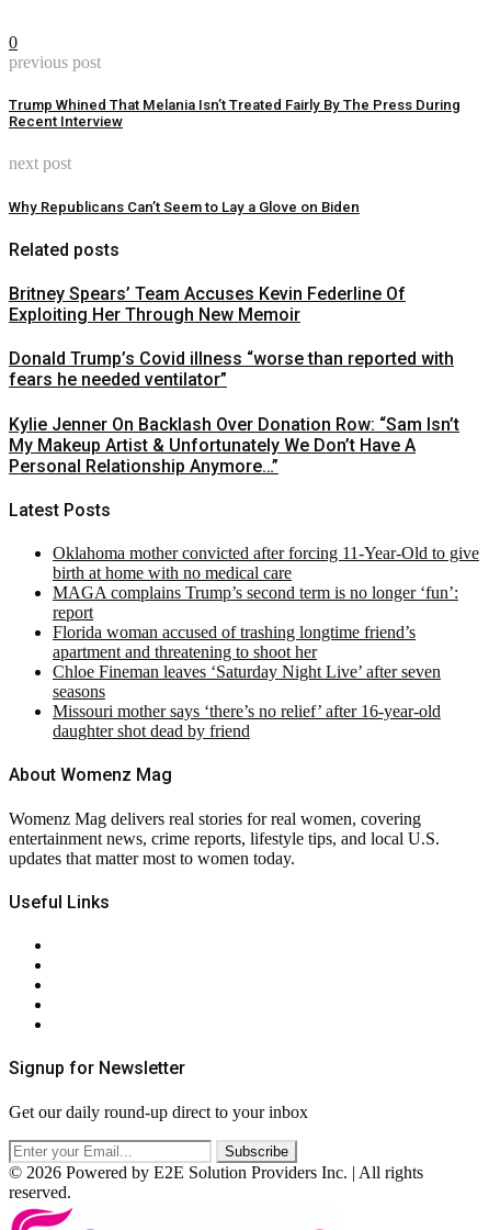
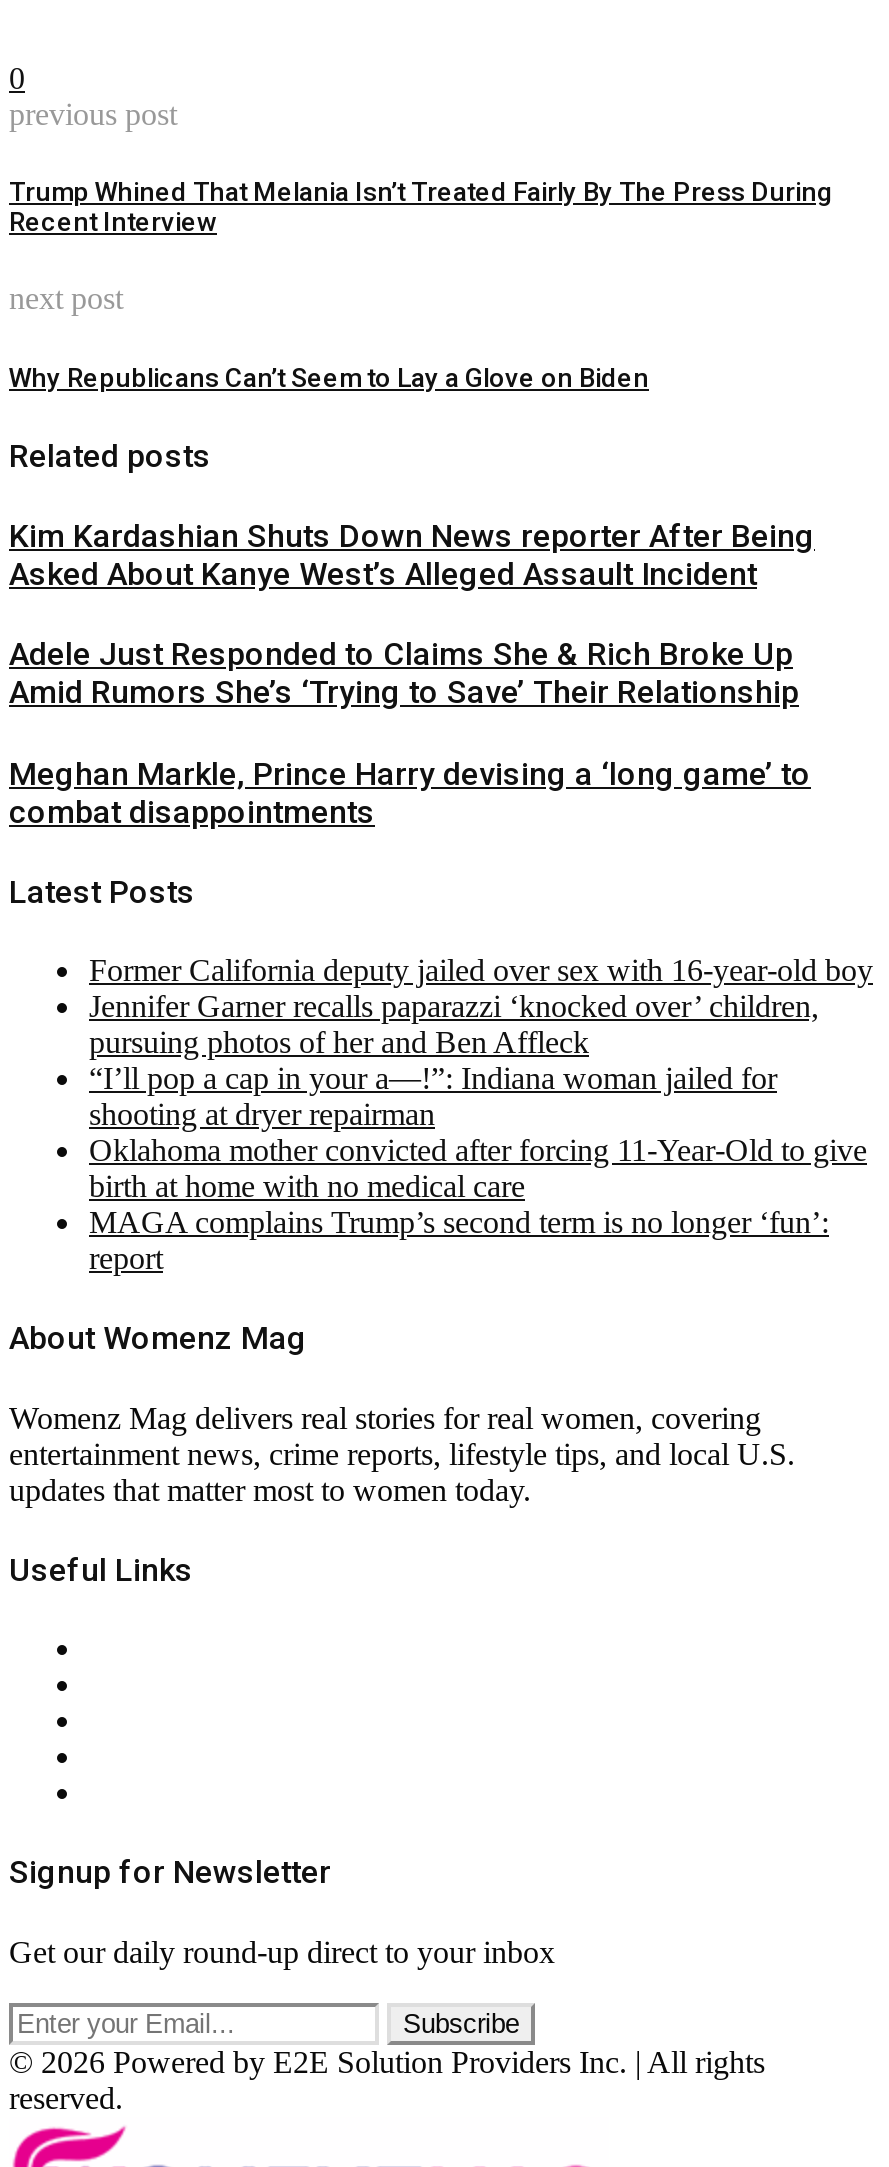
[9,283,406,325] Britney Spears’ Team Accuses Kevin Federline Of | Exploiting Her Through New Memoir -> [9,517,815,593] Kim Kardashian Shuts Down News reporter After Being | Asked About Kanye West’s Alleged Assault Incident
[9,348,454,390] Donald Trump’s Covid illness “worse than reported with | fears he needed ventilator” -> [9,635,799,711] Adele Just Responded to Claims She & Rich Broke Up | Amid Rumors She’s ‘Trying to Save’ Their Relationship
[9,413,459,476] Kylie Jenner On Backlash Over Donation Row: “Sam Isn’t | My Makeup Artist & Unfortunately We Don’t Have A | Personal Relationship Anymore…” -> [9,754,811,830] Meghan Markle, Prince Harry devising a ‘long game’ to | combat disappointments
none -> [89,953,873,1131] Former California deputy jailed over sex with 16-year-old boy | Jennifer Garner recalls paparazzi ‘knocked over’ children, | pursuing photos of her and Ben Affleck | “I’ll pop a cap in your a—!”: Indiana woman jailed for | shooting at dryer repairman
moved [53,544,479,622] -> [89,1133,867,1275]: Oklahoma mother convicted after forcing 11-Year-Old to give | birth at home with no medical care | MAGA complains Trump’s second term is no longer ‘fun’: | report
[53,623,441,740] Florida woman accused of trashing longtime friend’s | apartment and threatening to shoot her | Chloe Fineman leaves ‘Saturday Night Live’ after seven | seasons | Missouri mother says ‘there’s no relief’ after 16-year-old | daughter shot dead by friend -> none

